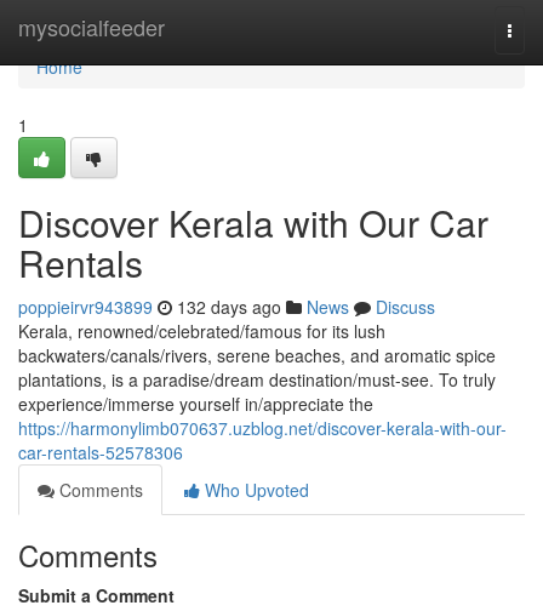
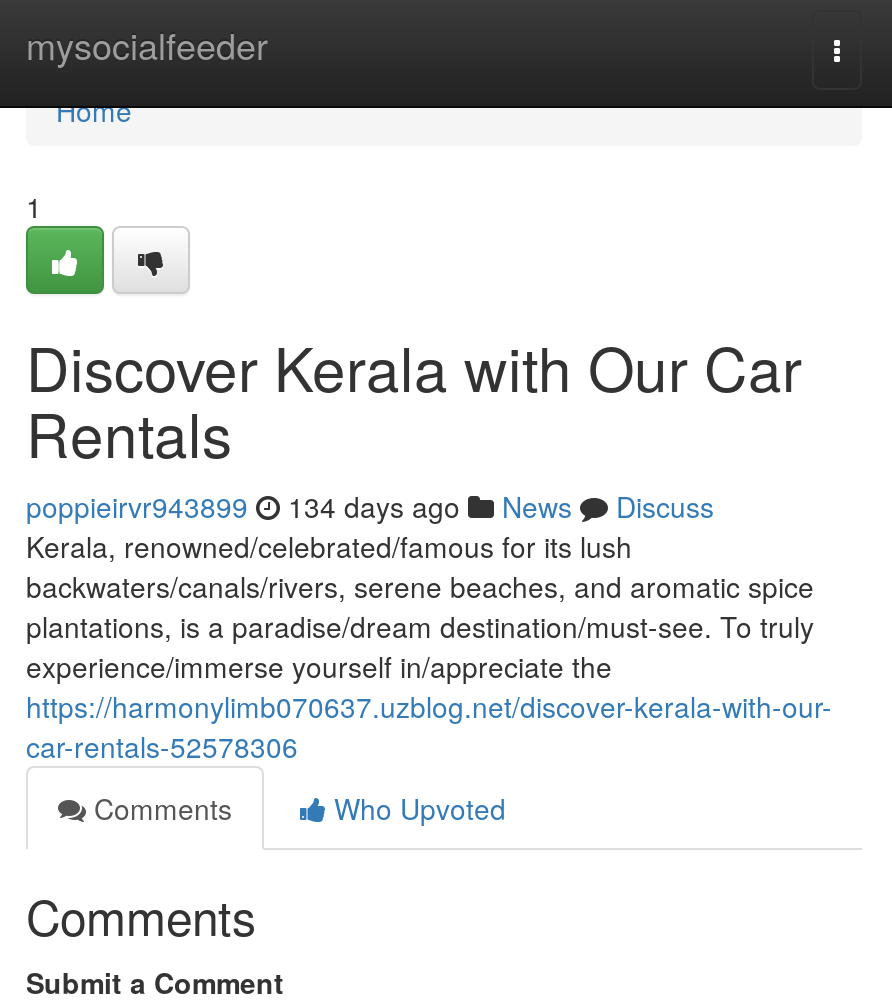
[18,295,435,319] poppieirvr943899 132 days ago News Discuss -> [26,486,714,526] poppieirvr943899 134 days ago News Discuss

